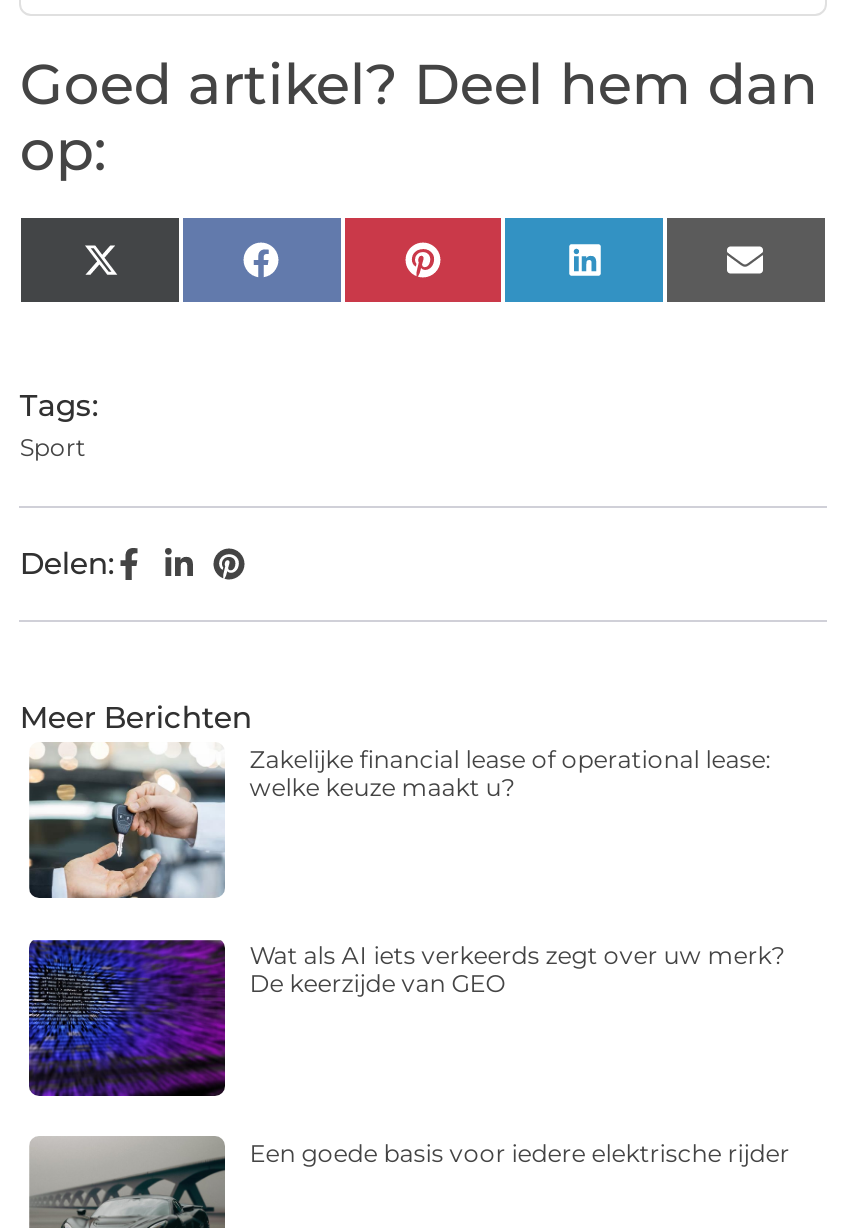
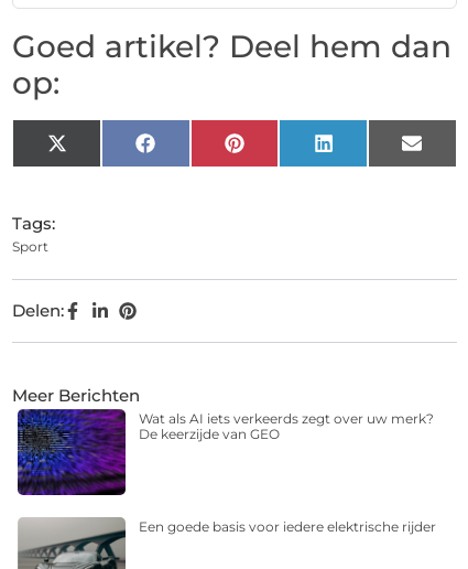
[27,742,771,900] [image] | Zakelijke financial lease of operational lease: | welke keuze maakt u? -> none

